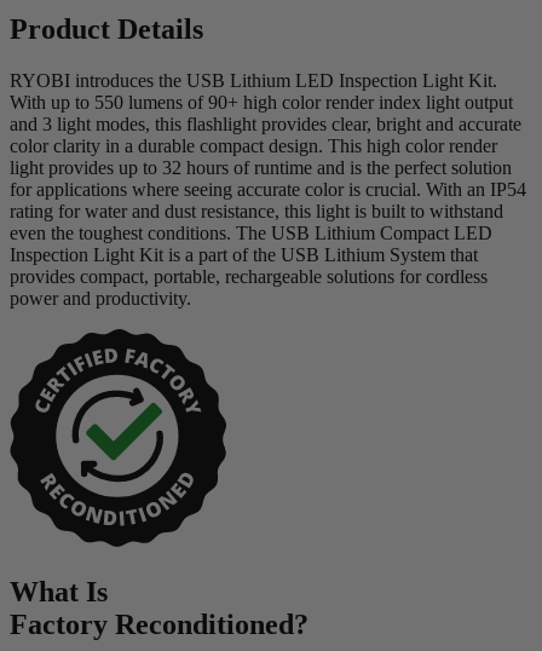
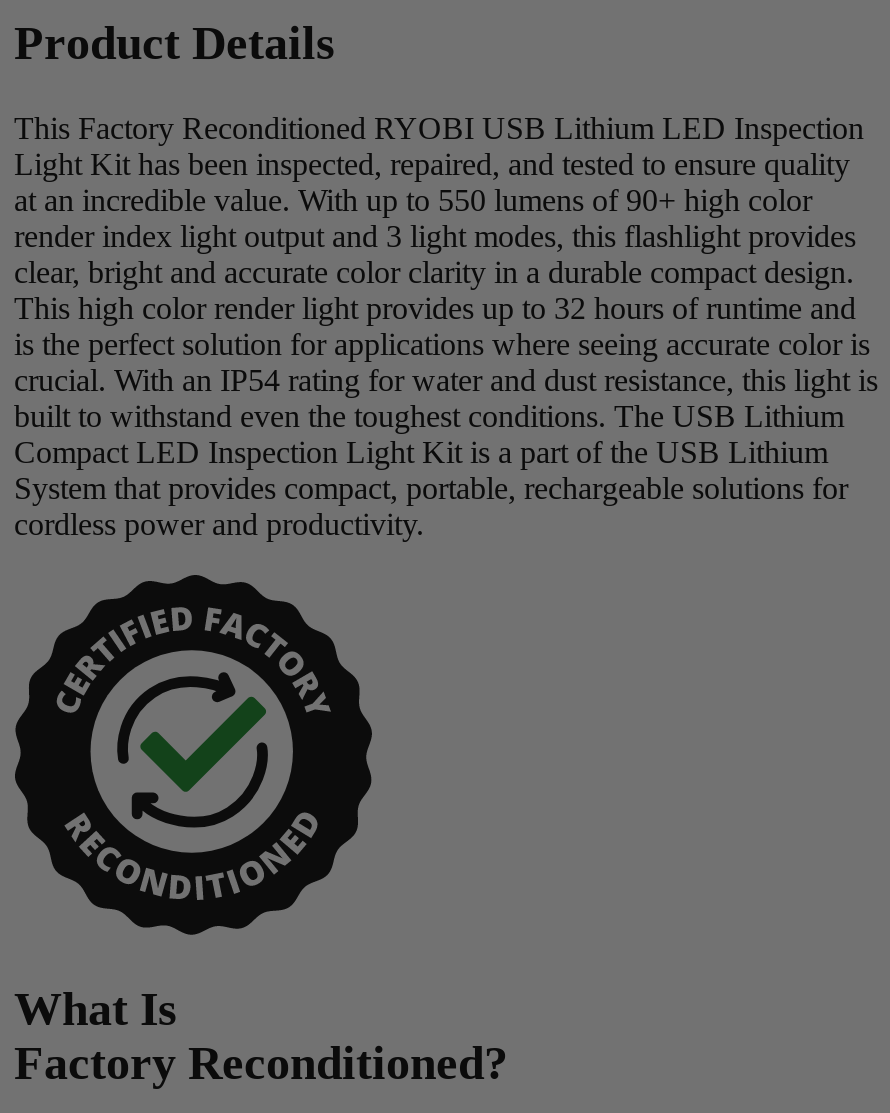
[10,70,526,308] RYOBI introduces the USB Lithium LED Inspection Light Kit. | With up to 550 lumens of 90+ high color render index light output | and 3 light modes, this flashlight provides clear, bright and accurate | color clarity in a durable compact design. This high color render | light provides up to 32 hours of runtime and is the perfect solution | for applications where seeing accurate color is crucial. With an IP54 | rating for water and dust resistance, this light is built to withstand | even the toughest conditions. The USB Lithium Compact LED | Inspection Light Kit is a part of the USB Lithium System that | provides compact, portable, rechargeable solutions for cordless | power and productivity. -> [14,111,878,541] This Factory Reconditioned RYOBI USB Lithium LED Inspection | Light Kit has been inspected, repaired, and tested to ensure quality | at an incredible value. With up to 550 lumens of 90+ high color | render index light output and 3 light modes, this flashlight provides | clear, bright and accurate color clarity in a durable compact design. | This high color render light provides up to 32 hours of runtime and | is the perfect solution for applications where seeing accurate color is | crucial. With an IP54 rating for water and dust resistance, this light is | built to withstand even the toughest conditions. The USB Lithium | Compact LED Inspection Light Kit is a part of the USB Lithium | System that provides compact, portable, rechargeable solutions for | cordless power and productivity.

